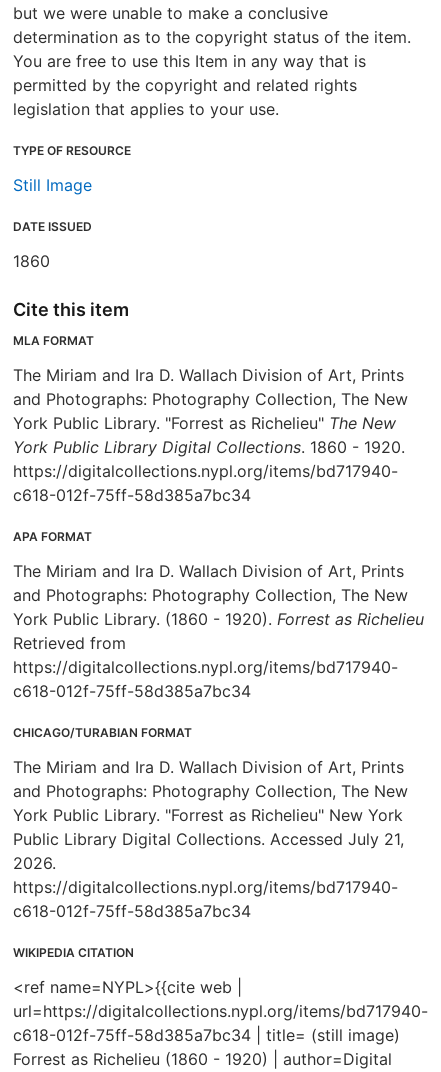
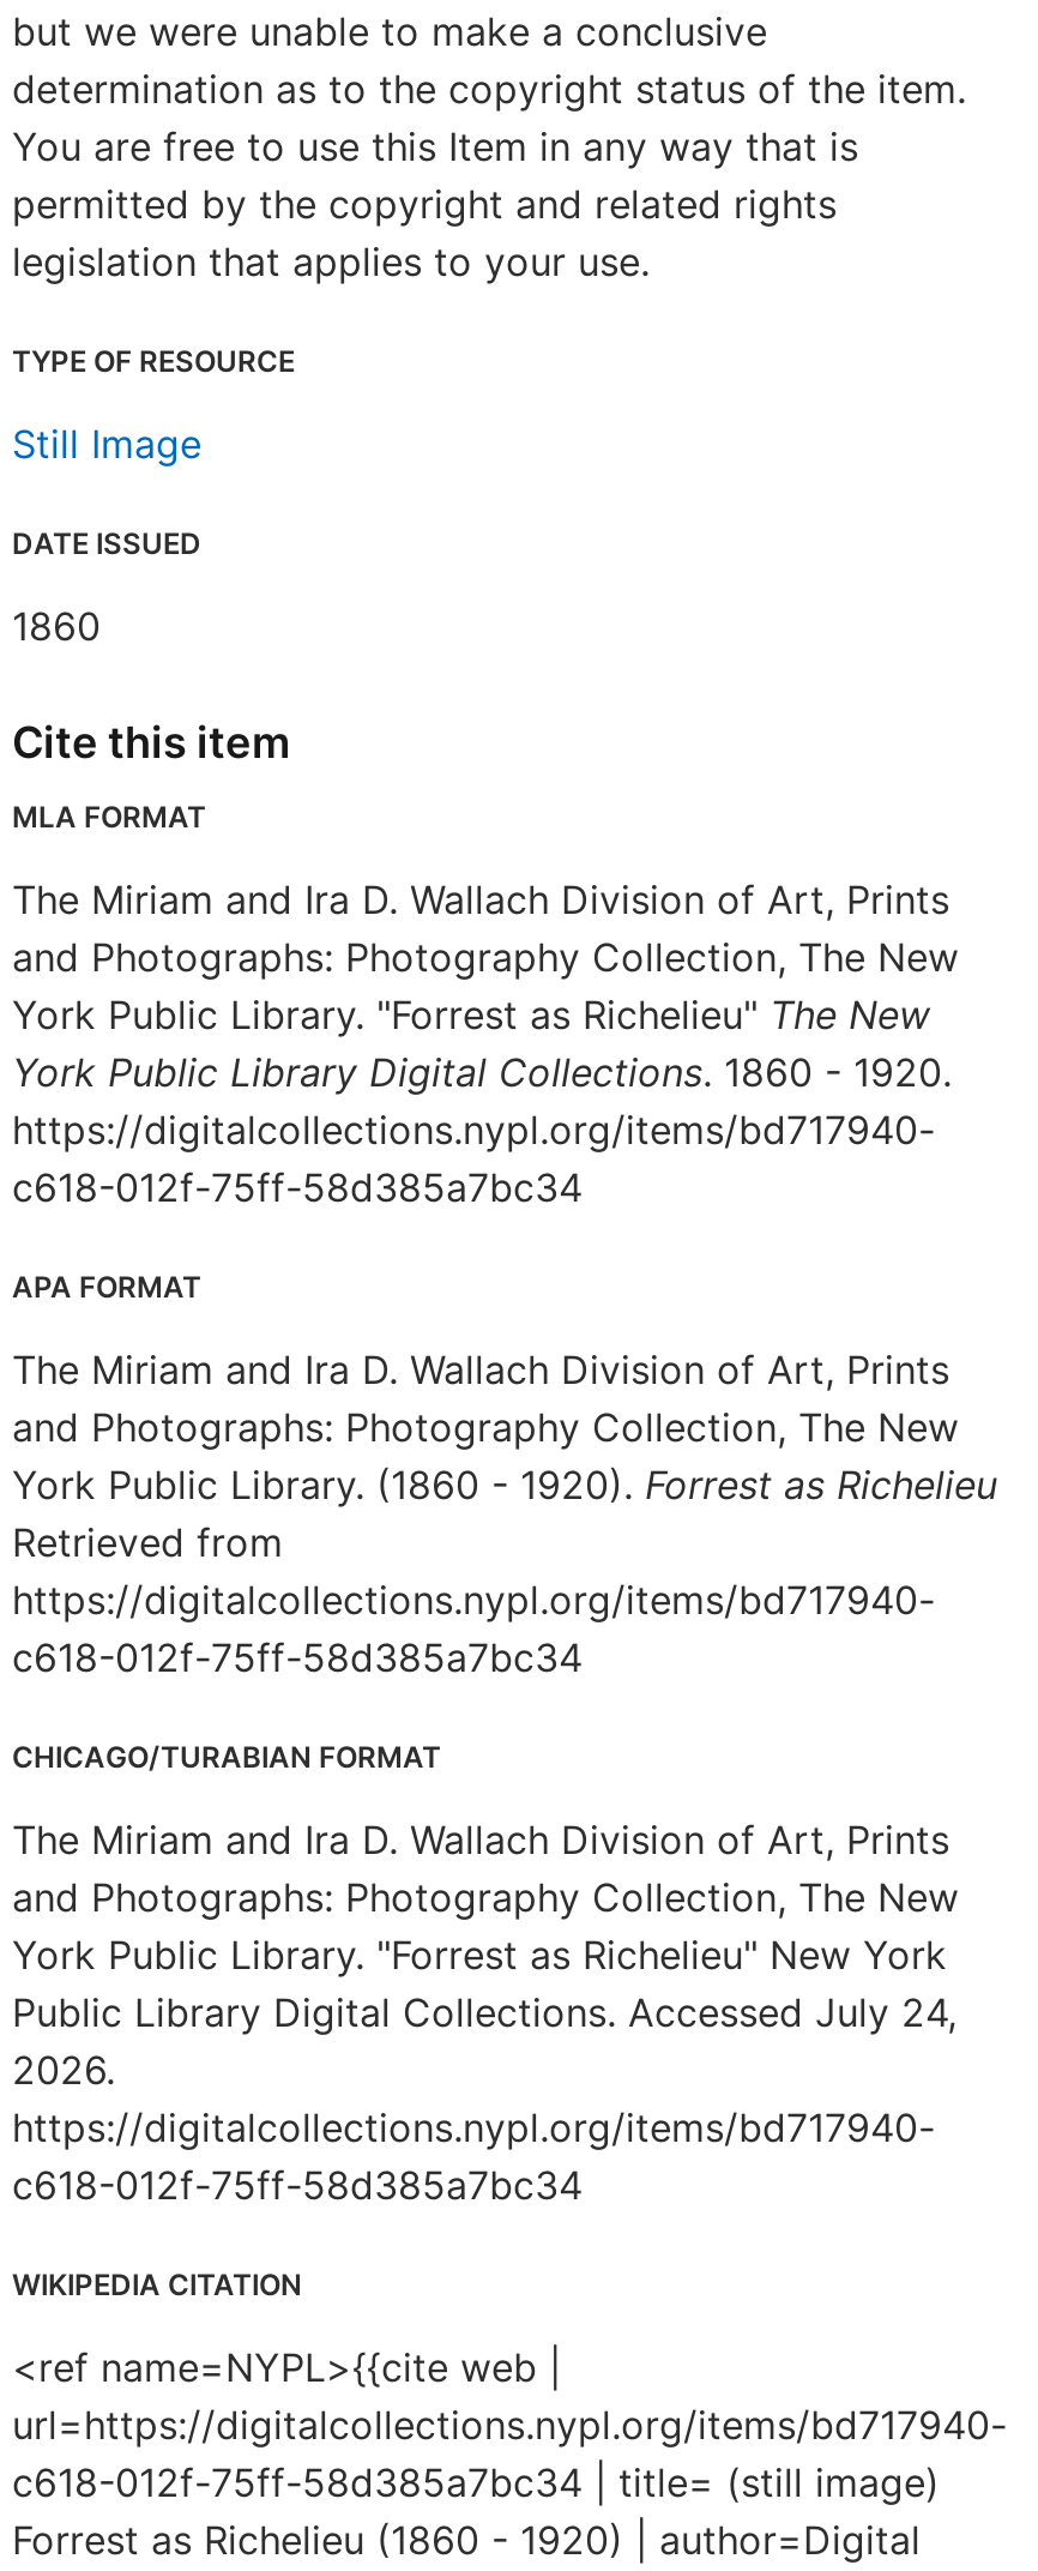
[13,829,404,849] Public Library Digital Collections. Accessed July 21, -> [12,1988,956,2036] Public Library Digital Collections. Accessed July 24,

